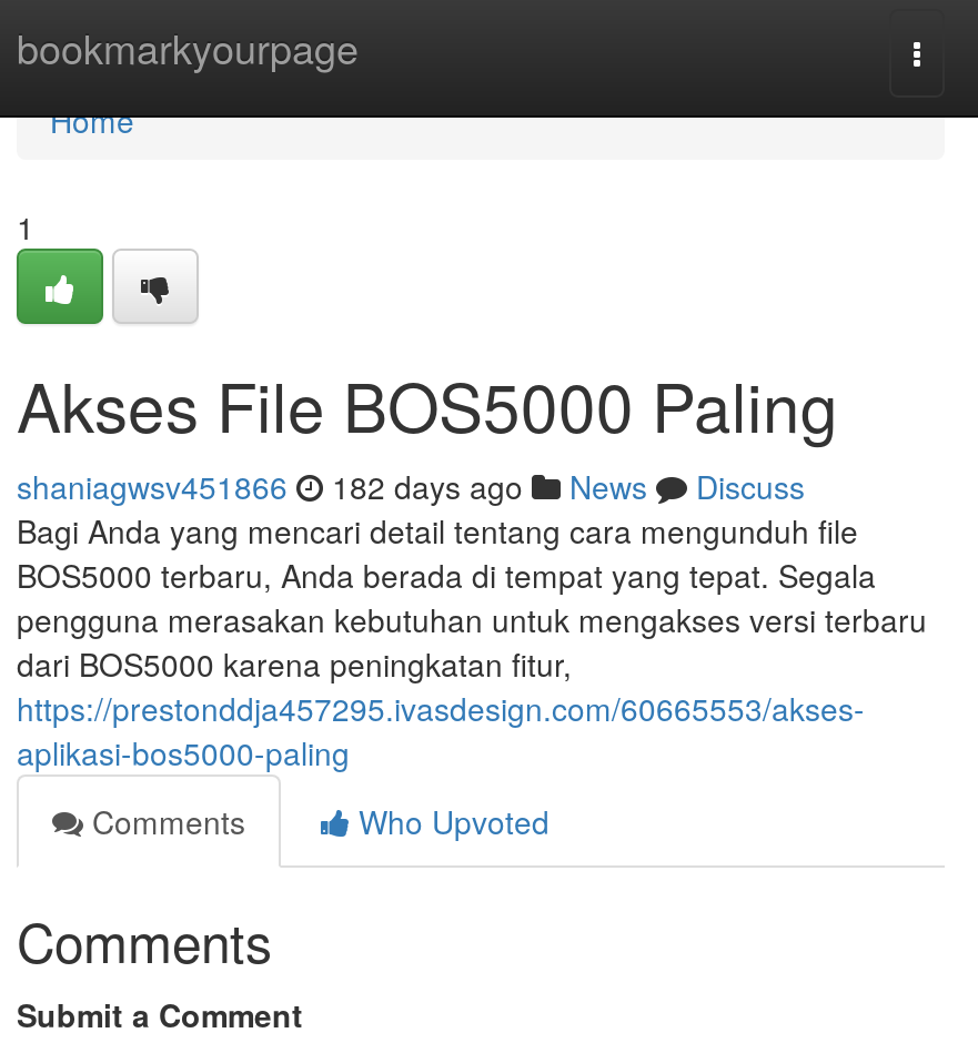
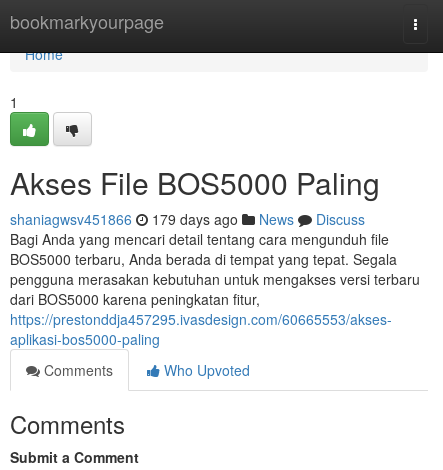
[17,464,805,508] shaniagwsv451866 182 days ago News Discuss -> [10,209,365,229] shaniagwsv451866 179 days ago News Discuss

